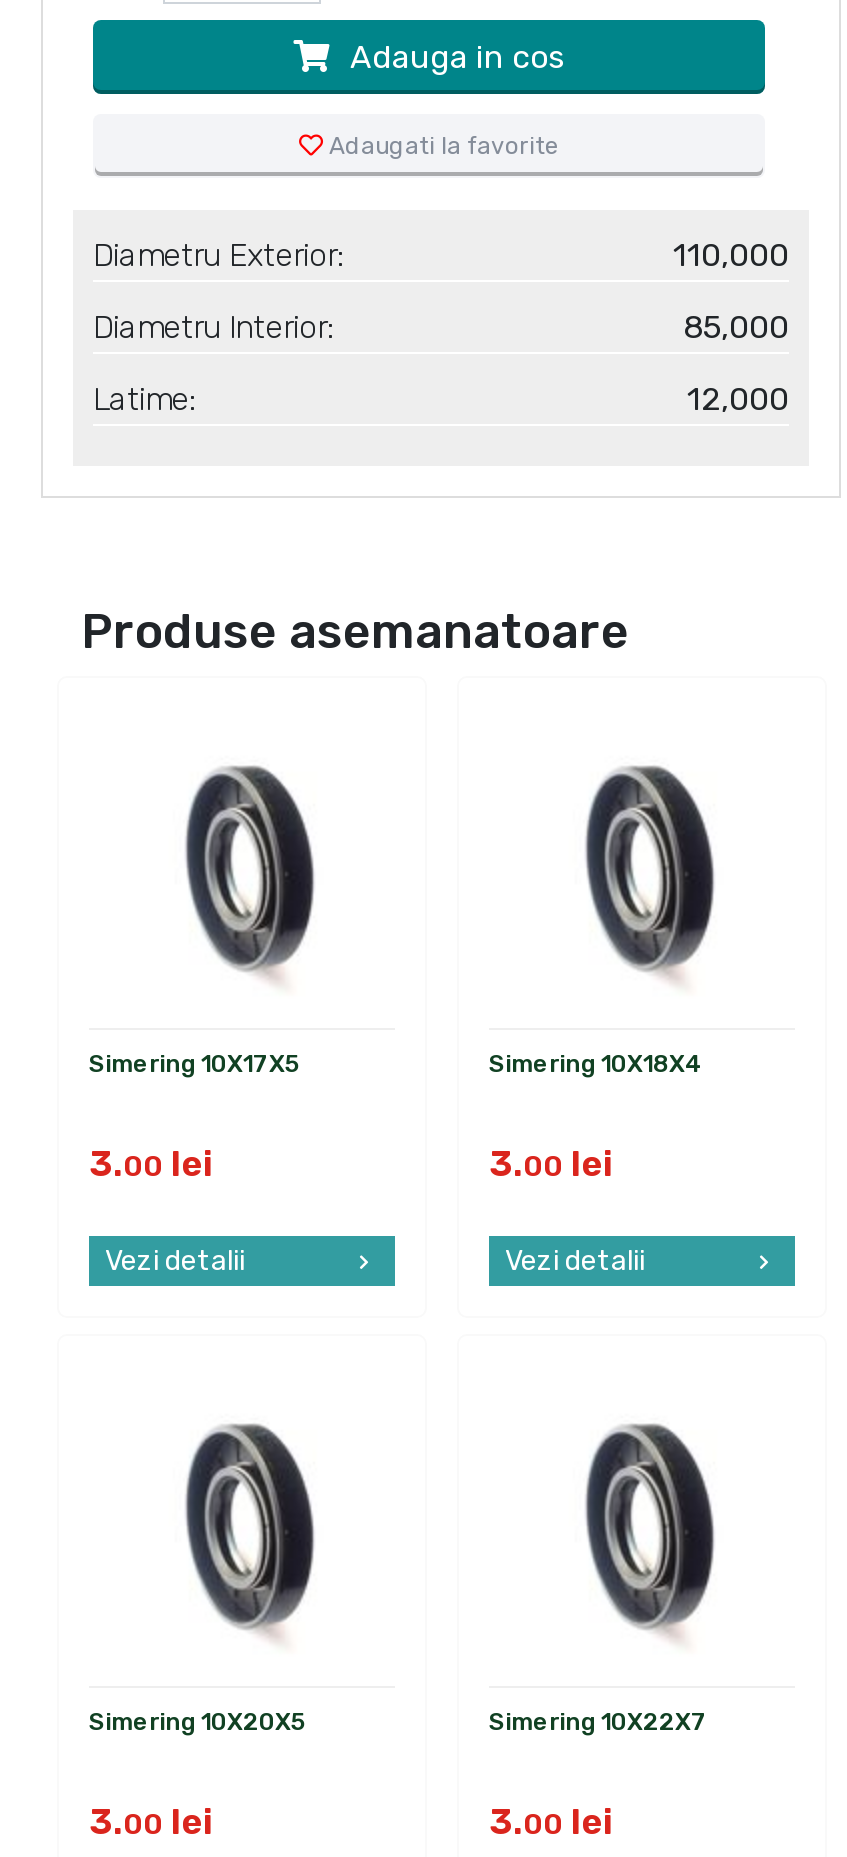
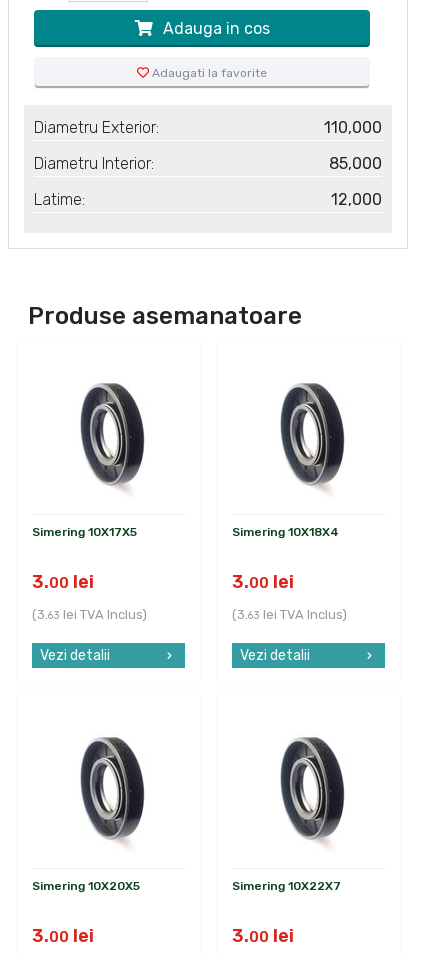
none -> [32,607,147,622] (3.63 lei TVA Inclus)
none -> [232,607,347,622] (3.63 lei TVA Inclus)

